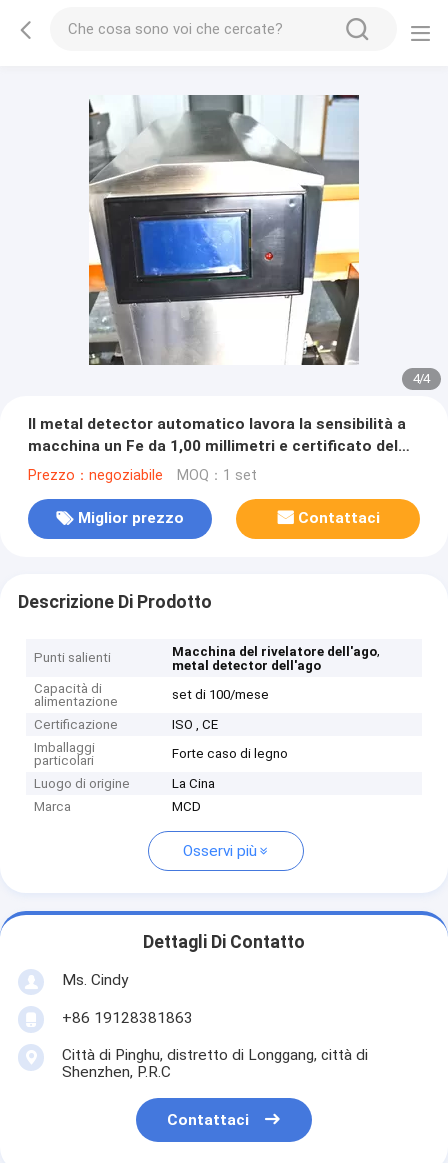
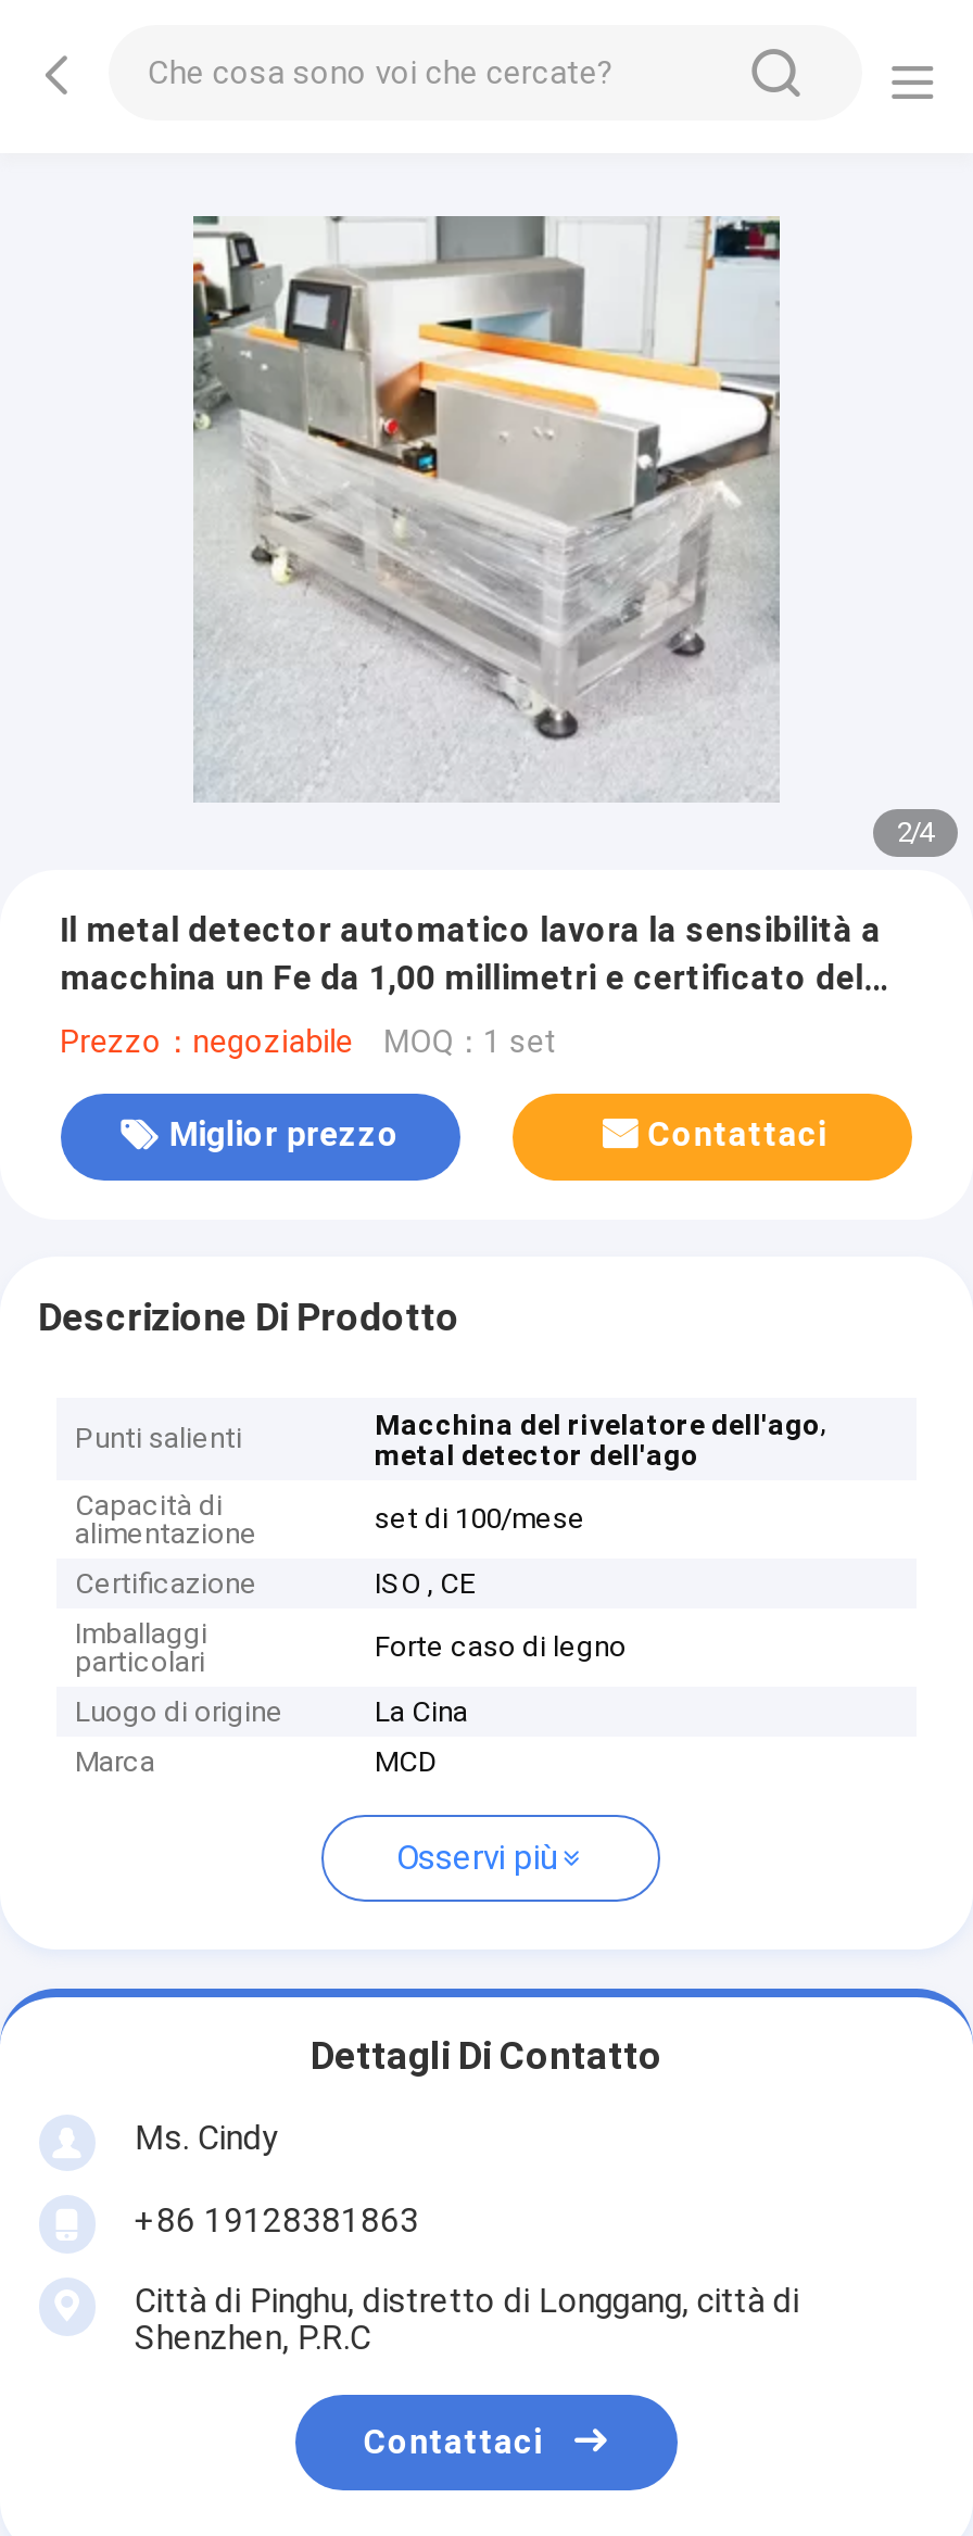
[88,94,360,366] [image] -> [191,214,782,803] [image]
[413,371,430,386] 4/4 -> [897,816,934,849] 2/4

